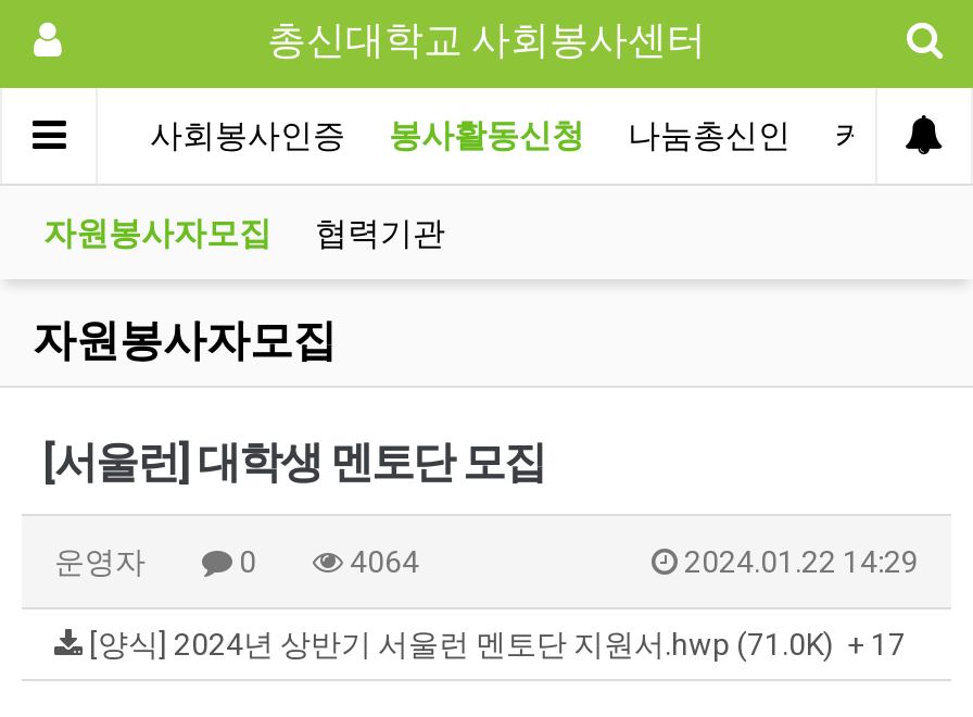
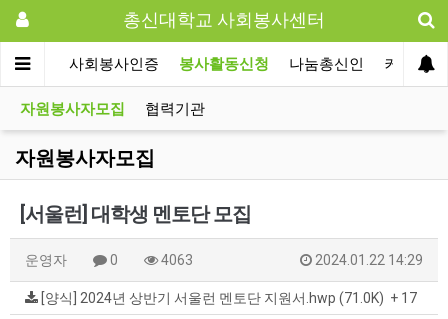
[343,544,419,579] 4064 -> [158,252,193,268] 4063

